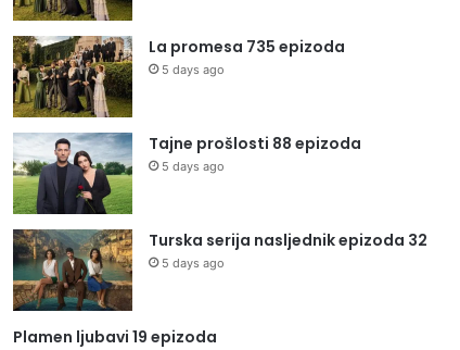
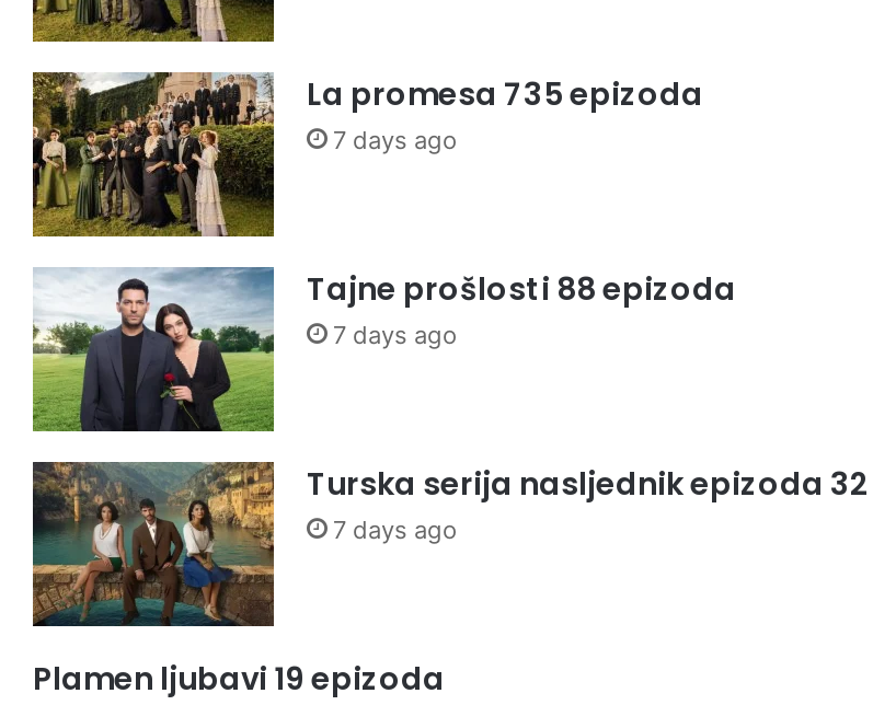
[162,62,225,77] 5 days ago -> [333,125,458,156] 7 days ago
[162,159,225,174] 5 days ago -> [333,320,458,351] 7 days ago
[162,256,225,271] 5 days ago -> [333,515,458,545] 7 days ago

